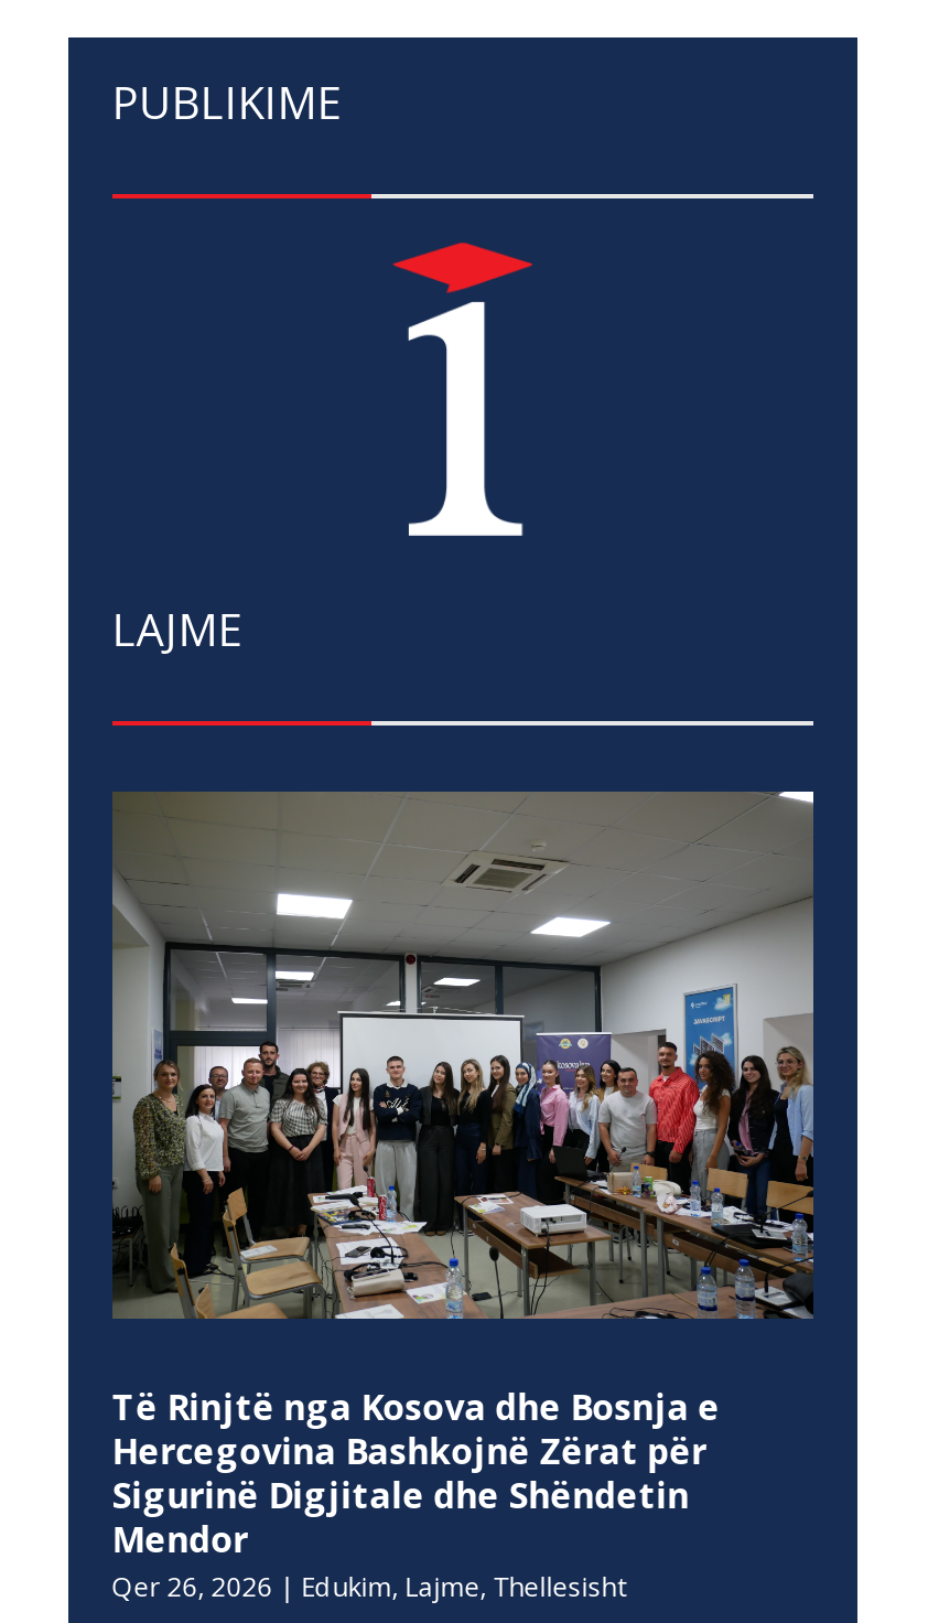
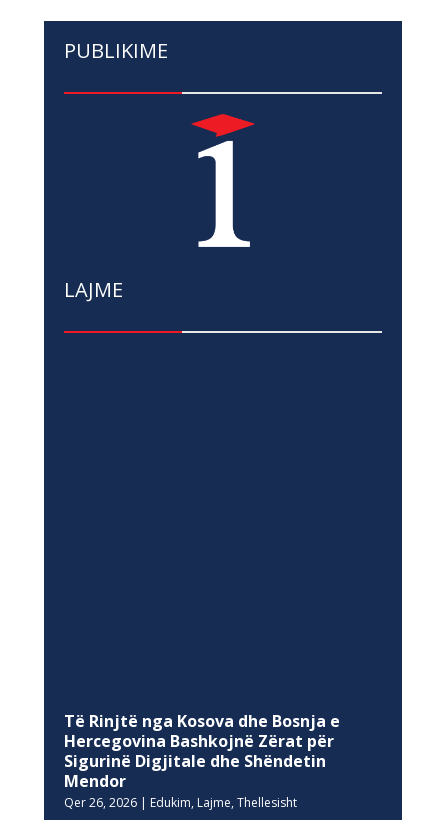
[110,789,816,1321] [image] -> none

